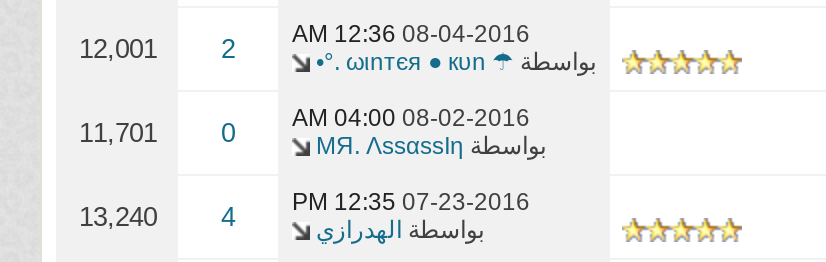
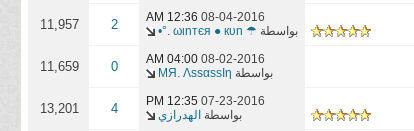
[79,34,157,64] 12,001 -> [39,17,78,32] 11,957
[79,118,157,148] 11,701 -> [39,59,78,74] 11,659
[79,202,157,232] 13,240 -> [39,101,78,116] 13,201

